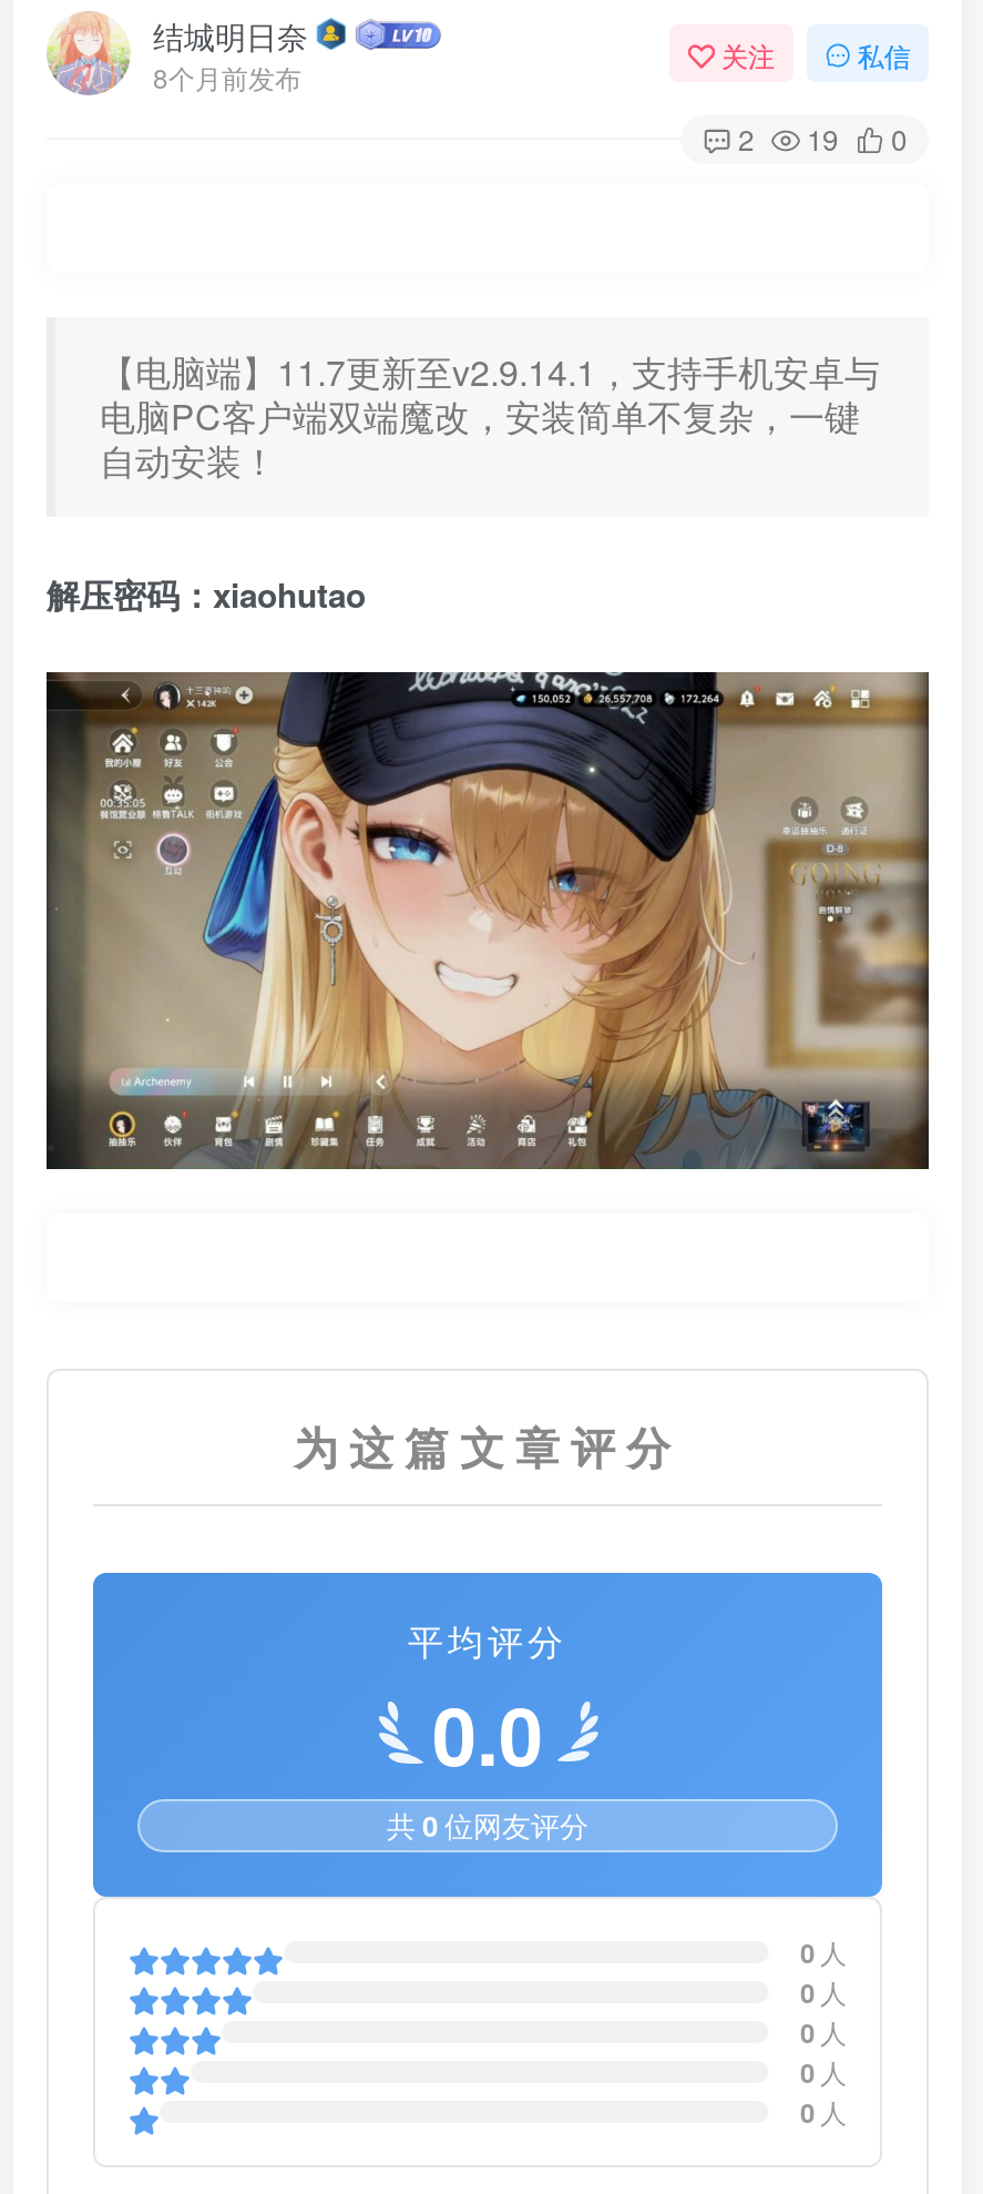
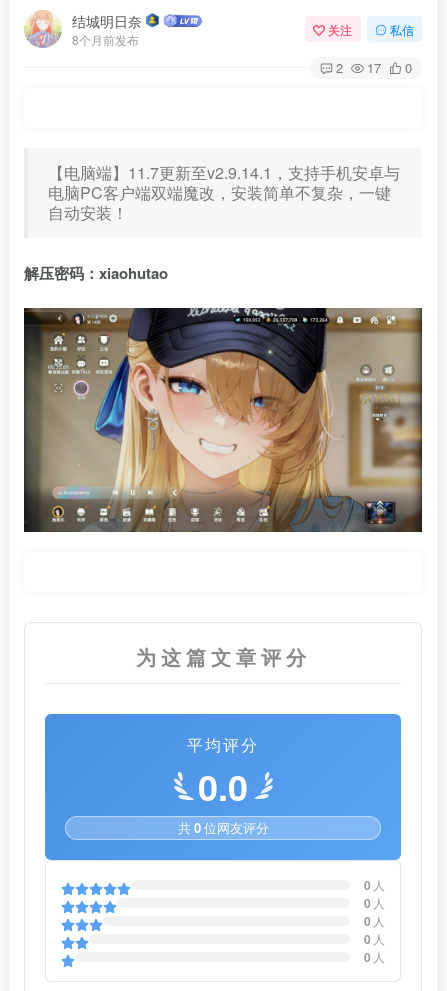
[738,118,907,160] 2 19 0 -> [336,58,412,77] 2 17 0

